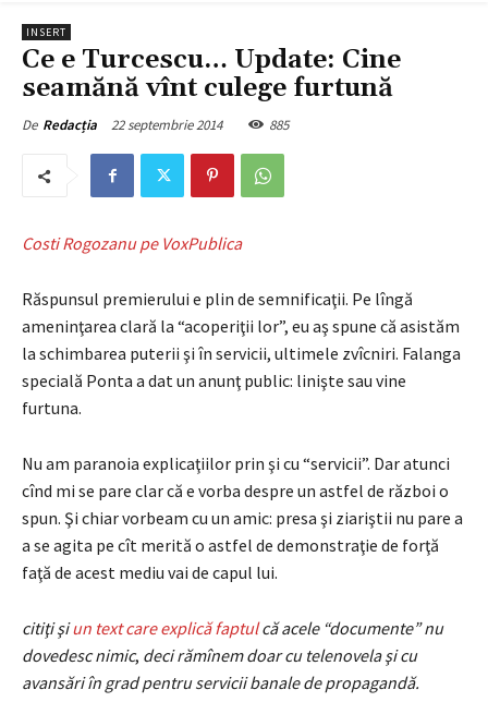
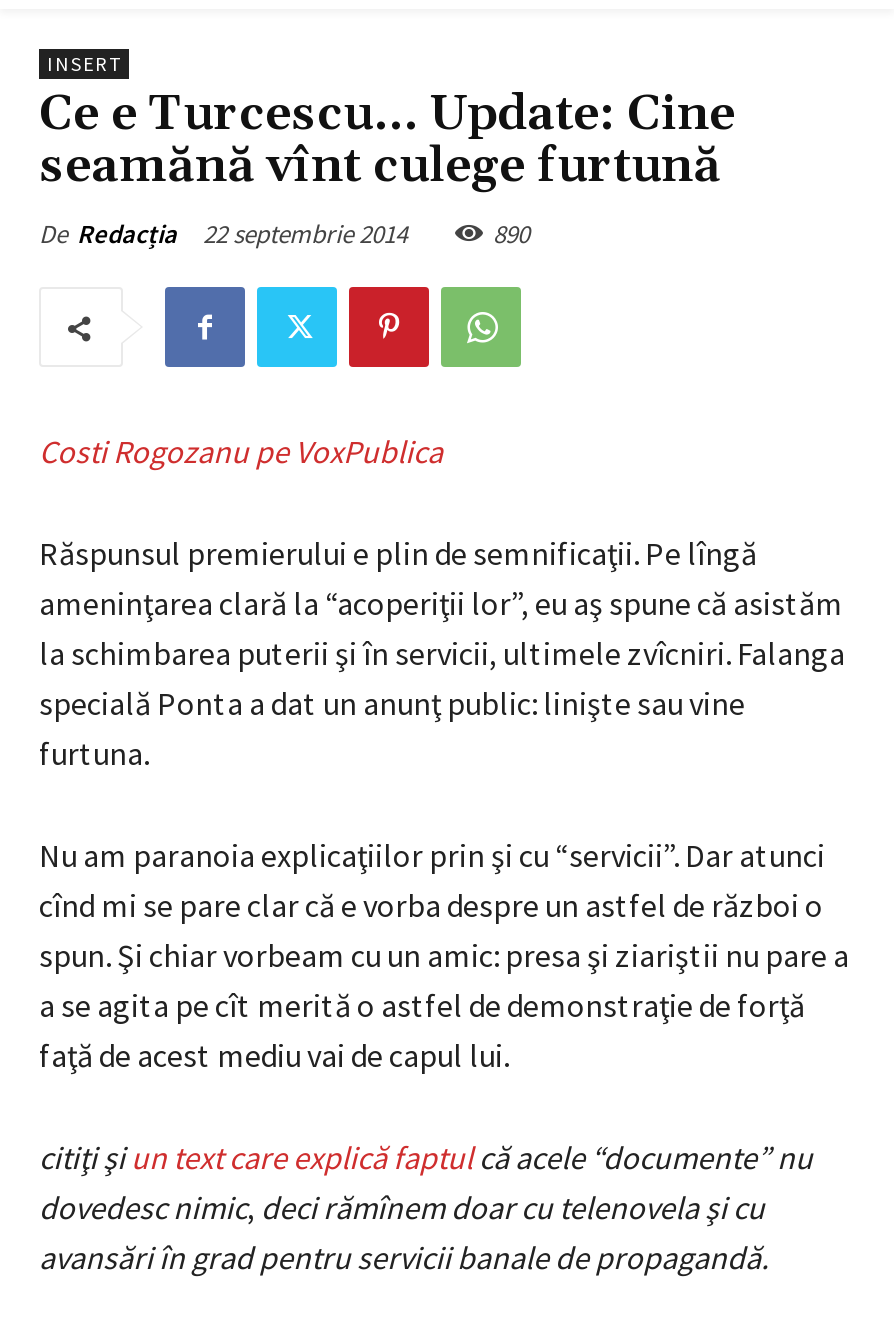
[269,115,289,134] 885 -> [493,217,529,251] 890

